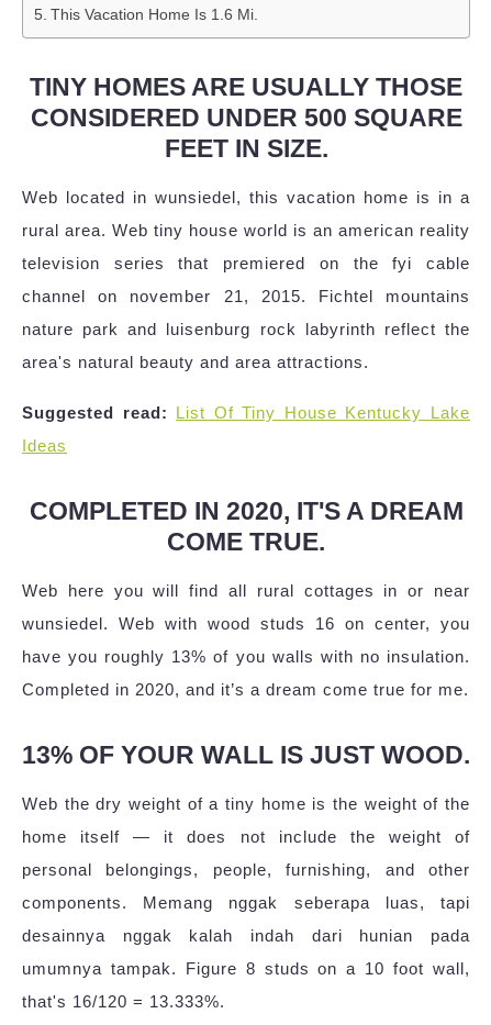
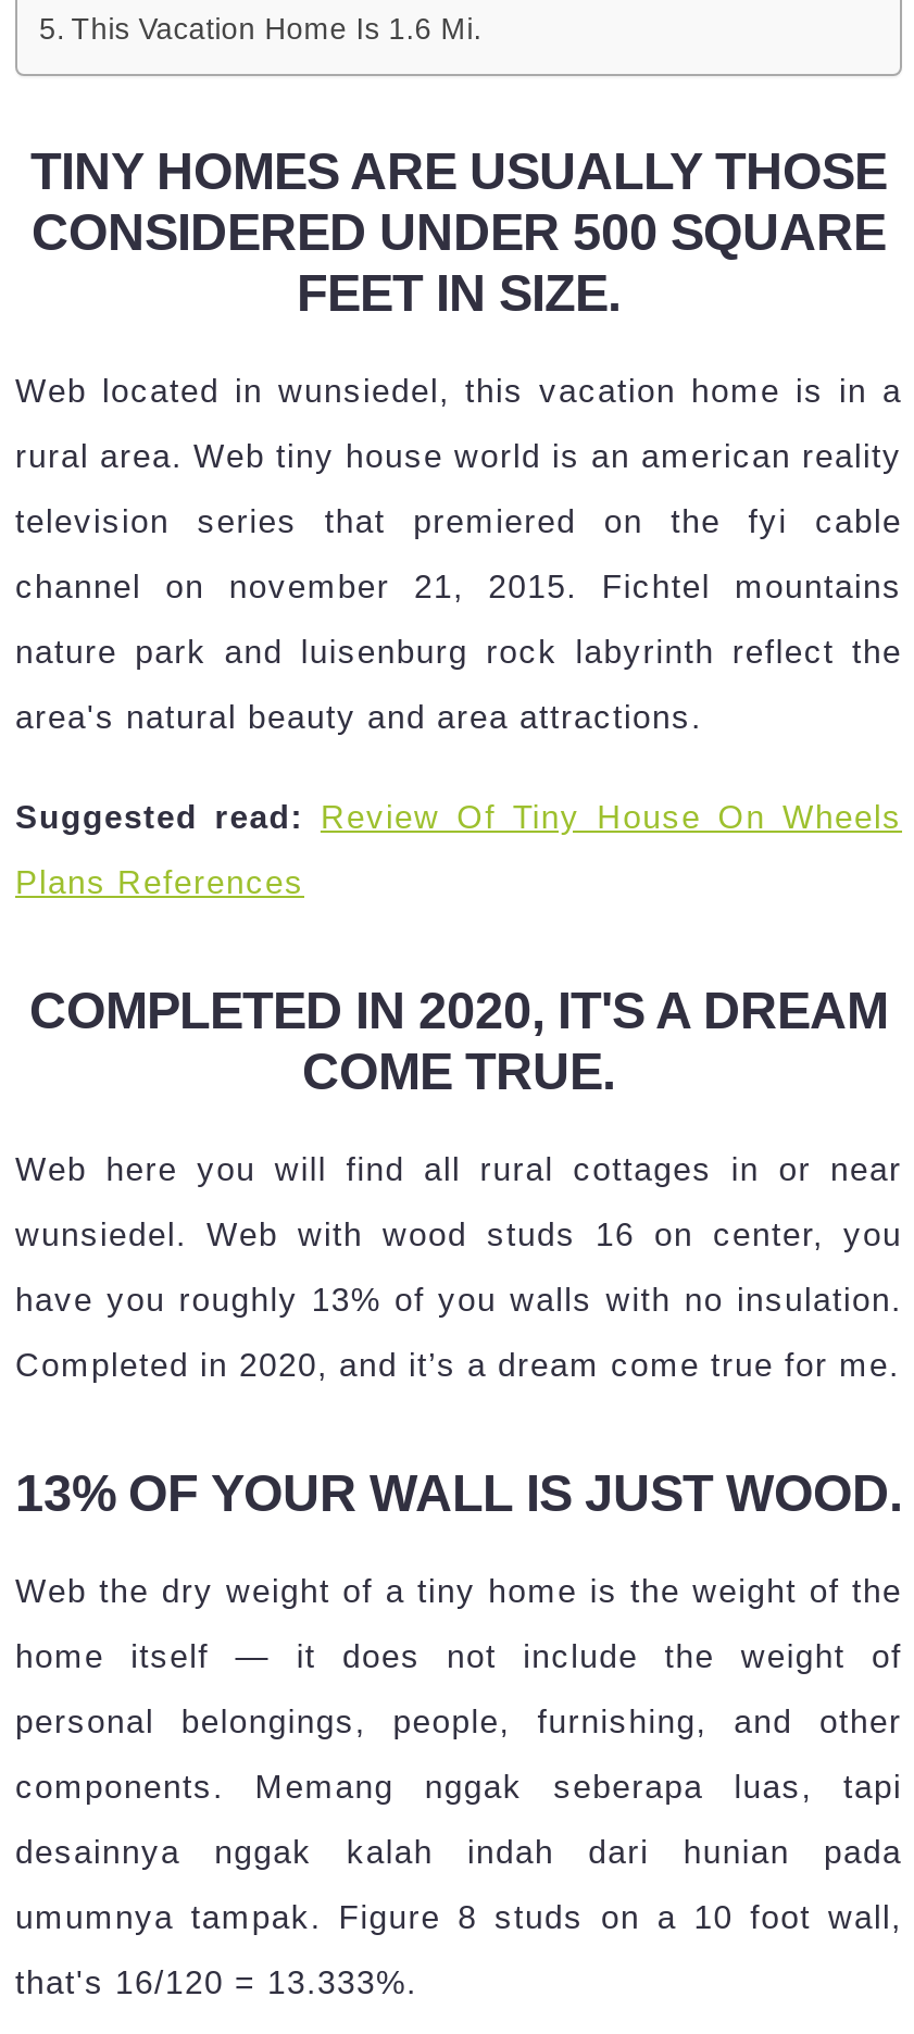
[22,403,470,422] Suggested read: List Of Tiny House Kentucky Lake -> [15,797,902,834] Suggested read: Review Of Tiny House On Wheels
[22,436,67,454] Ideas -> [15,863,304,899] Plans References

